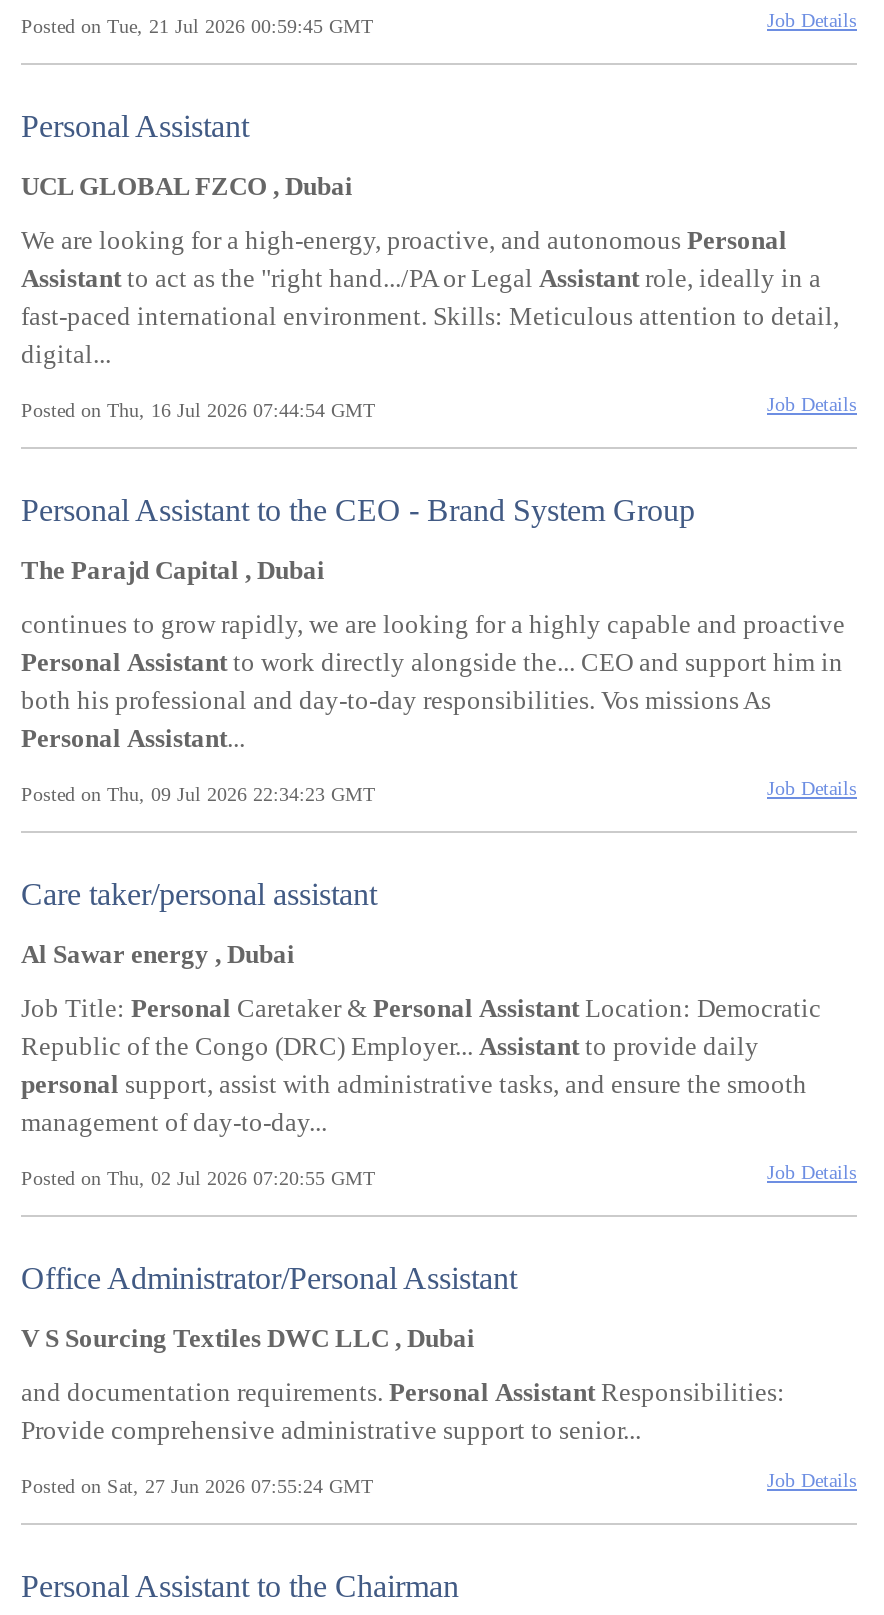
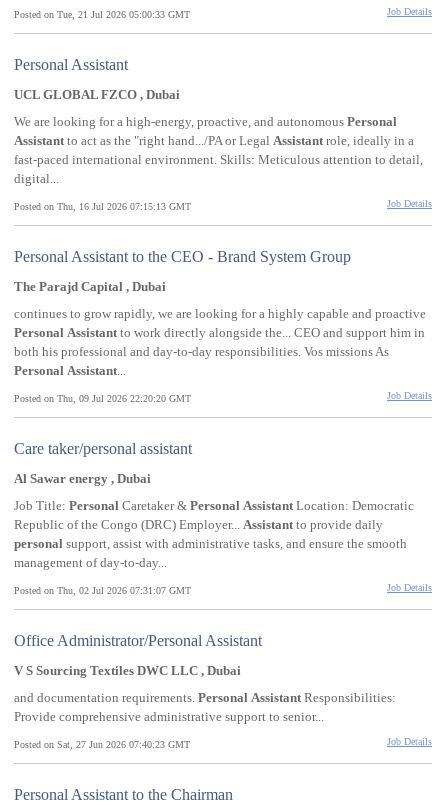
[21,15,373,37] Posted on Tue, 21 Jul 2026 00:59:45 GMT -> [14,9,190,20] Posted on Tue, 21 Jul 2026 05:00:33 GMT
[21,399,375,421] Posted on Thu, 16 Jul 2026 07:44:54 GMT -> [14,201,191,212] Posted on Thu, 16 Jul 2026 07:15:13 GMT
[21,783,375,805] Posted on Thu, 09 Jul 2026 22:34:23 GMT -> [14,393,191,404] Posted on Thu, 09 Jul 2026 22:20:20 GMT
[21,1167,375,1189] Posted on Thu, 02 Jul 2026 07:20:55 GMT -> [14,585,191,596] Posted on Thu, 02 Jul 2026 07:31:07 GMT
[21,1475,373,1497] Posted on Sat, 27 Jun 2026 07:55:24 GMT -> [14,739,190,750] Posted on Sat, 27 Jun 2026 07:40:23 GMT

